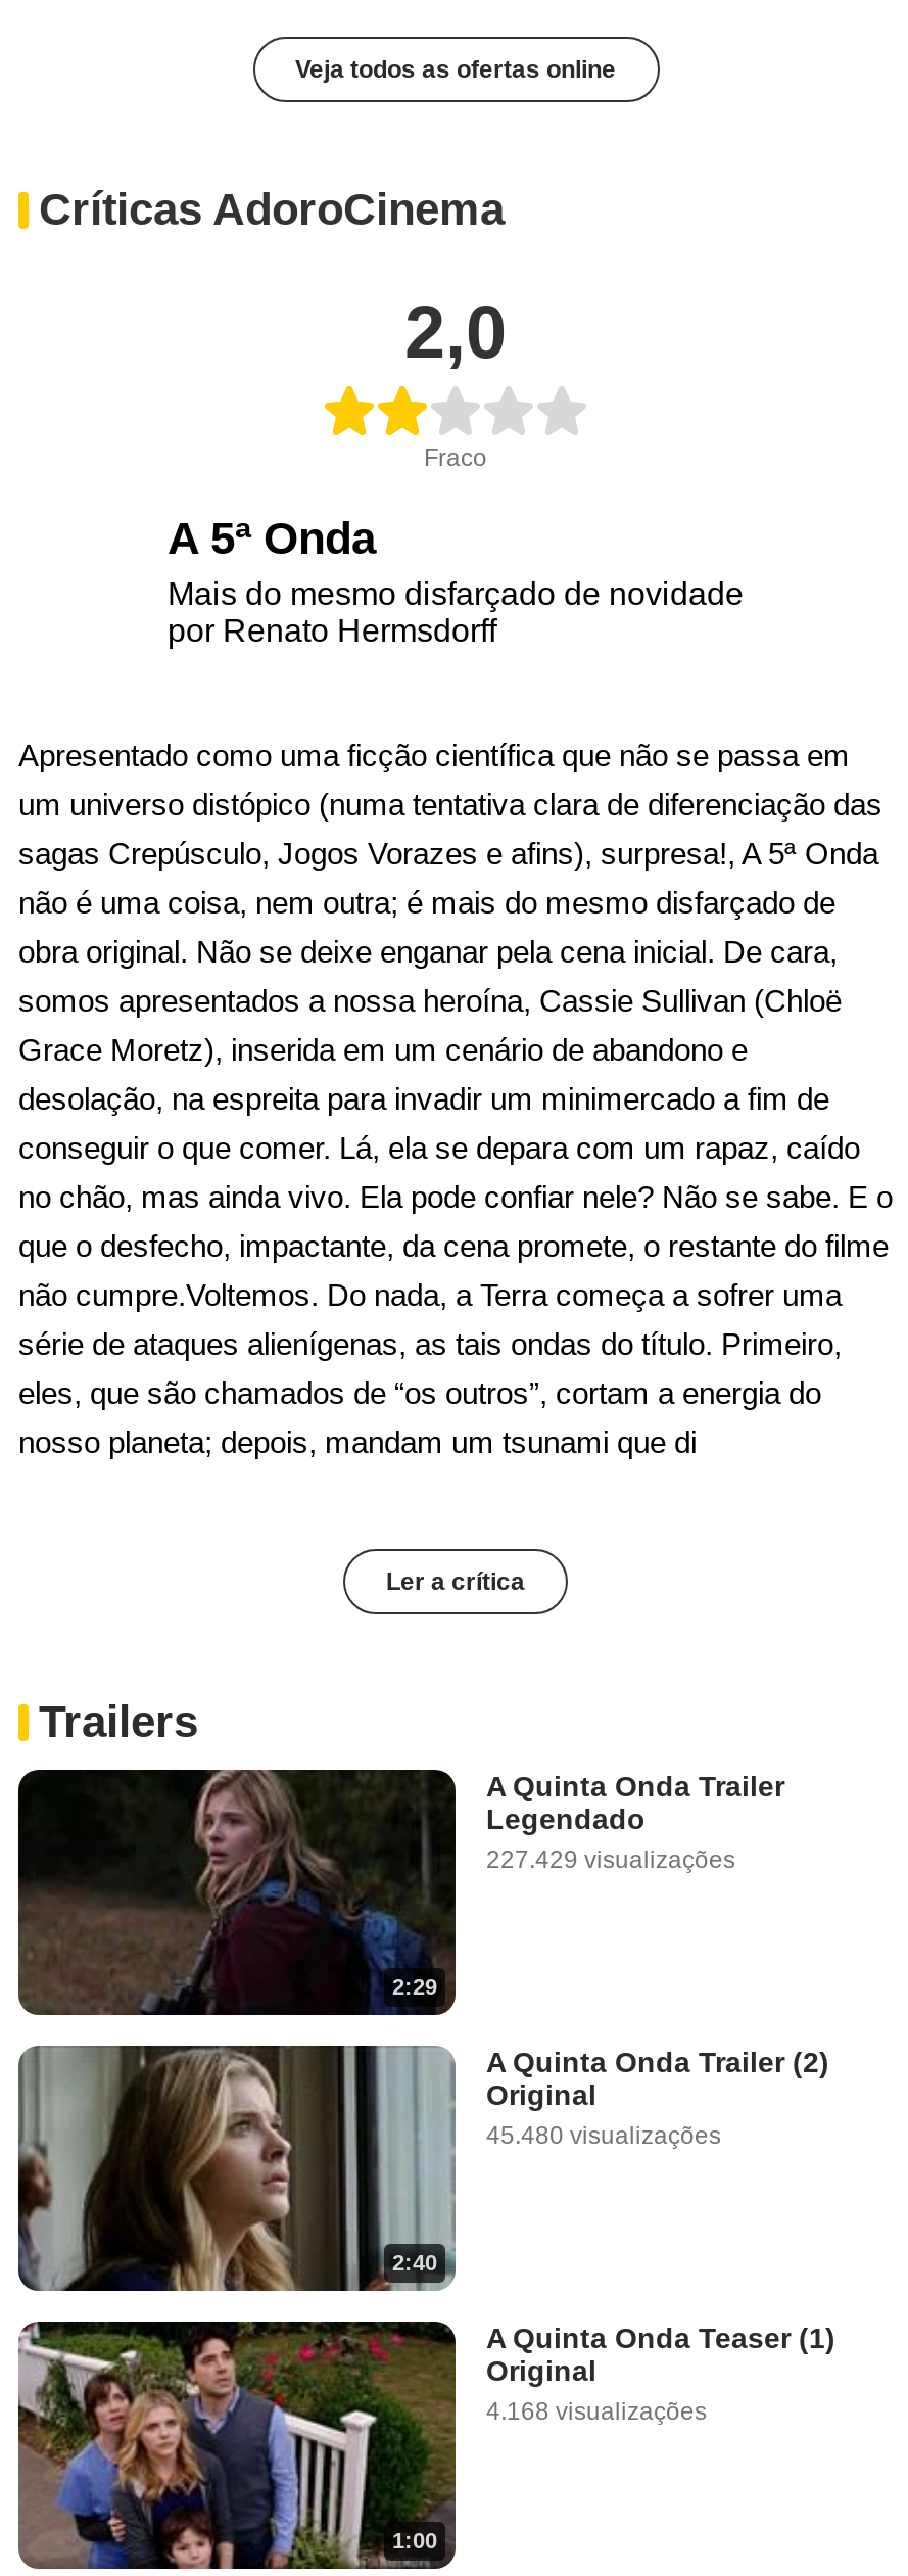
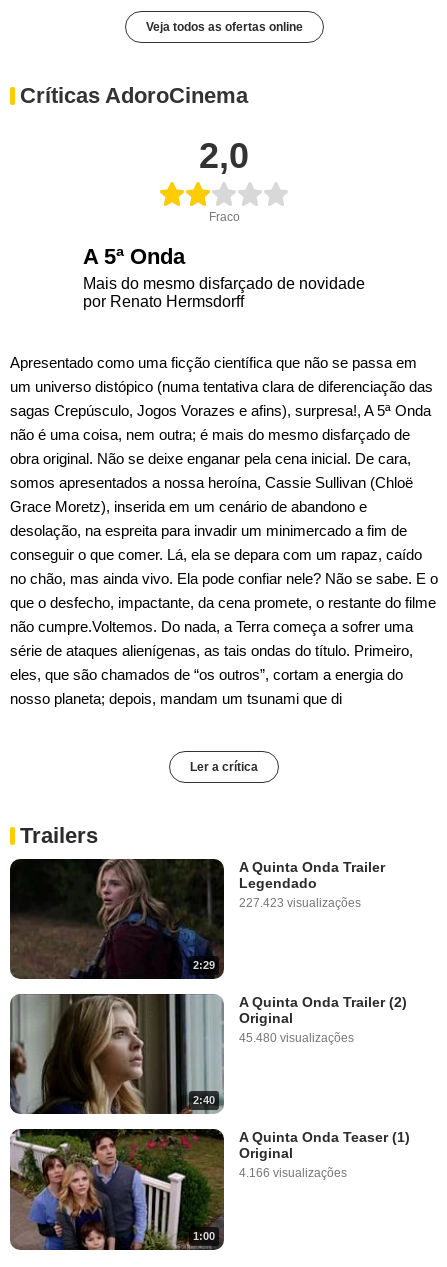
[486,1845,735,1873] 227.429 visualizações -> [239,896,361,910] 227.423 visualizações
[486,2398,707,2427] 4.168 visualizações -> [239,1166,347,1180] 4.166 visualizações

